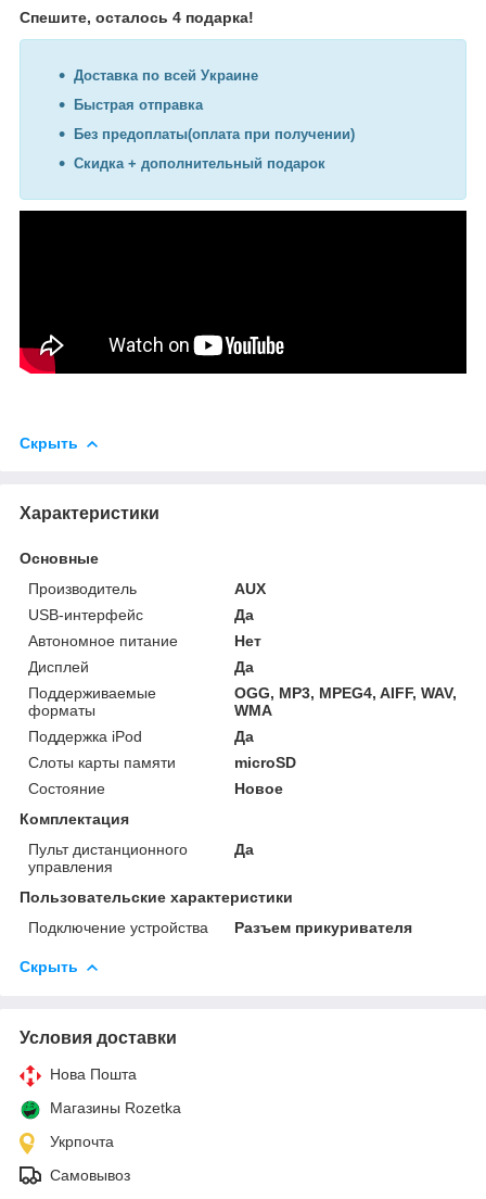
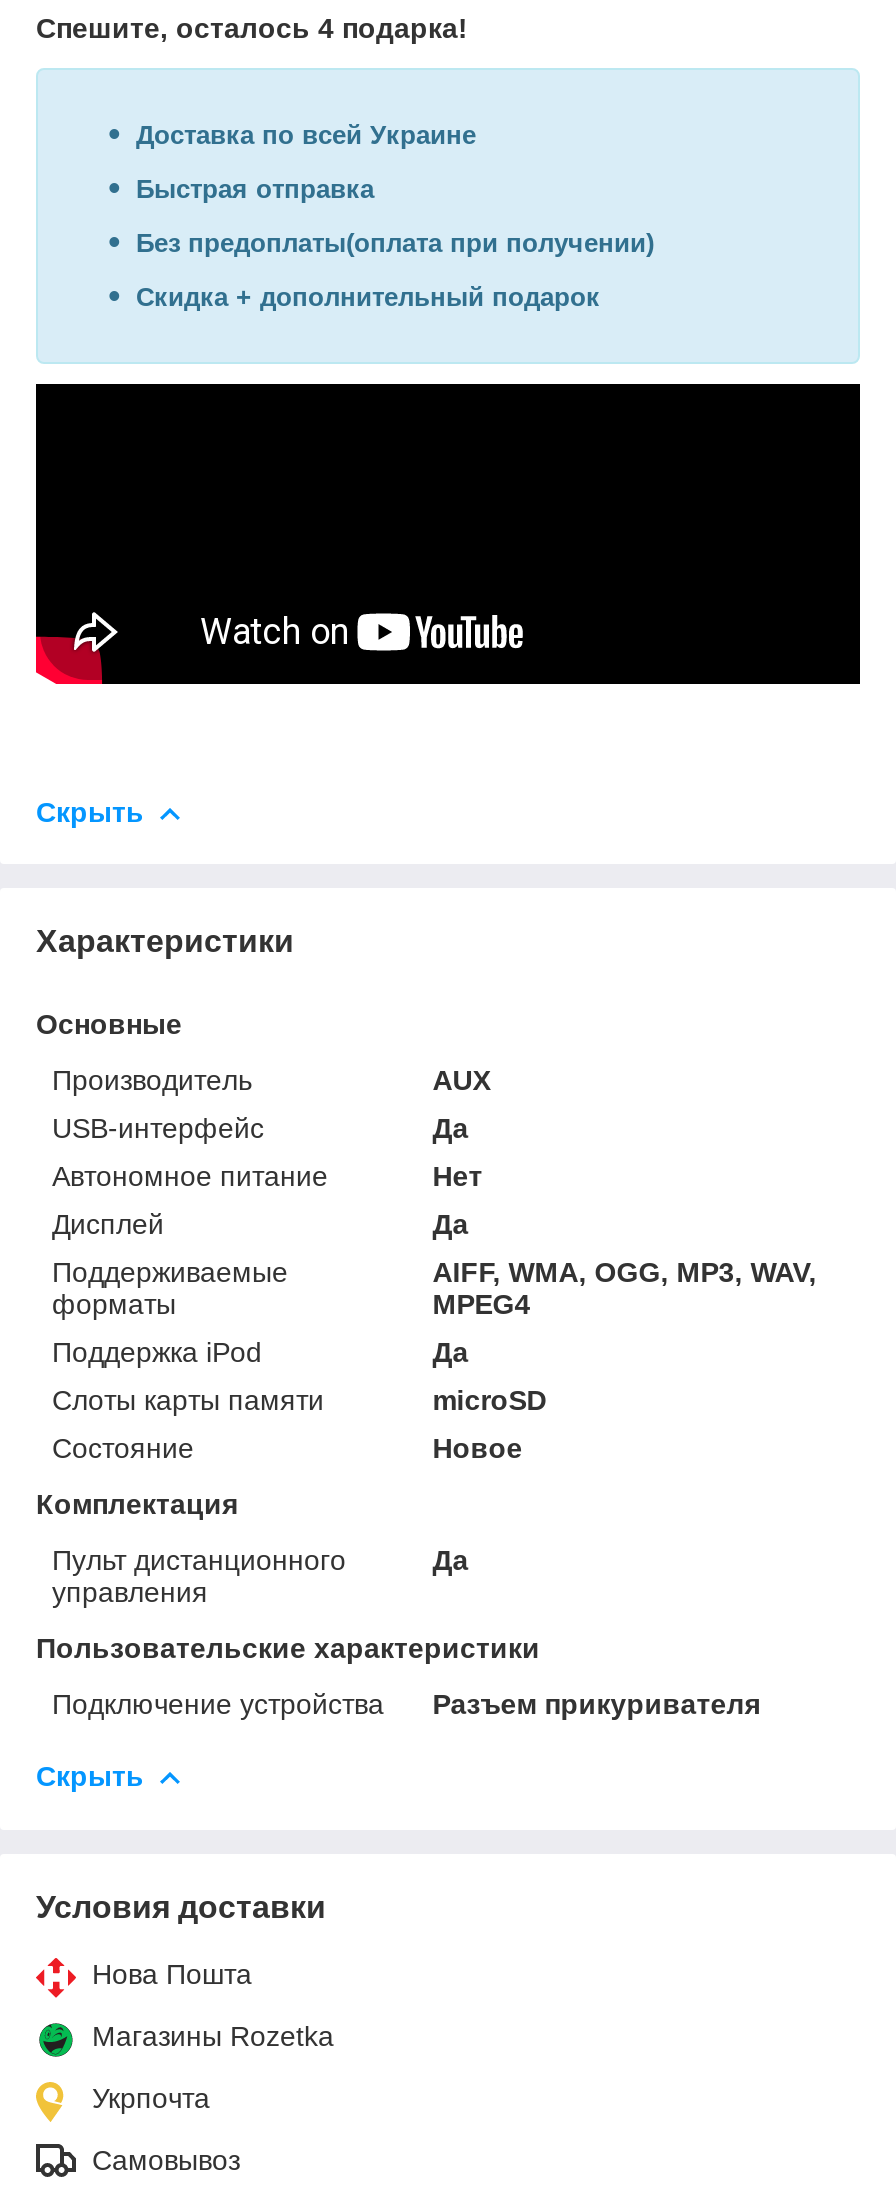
[235,684,457,719] OGG, MP3, MPEG4, AIFF, WAV, | WMA -> [432,1256,816,1320] AIFF, WMA, OGG, MP3, WAV, | MPEG4

